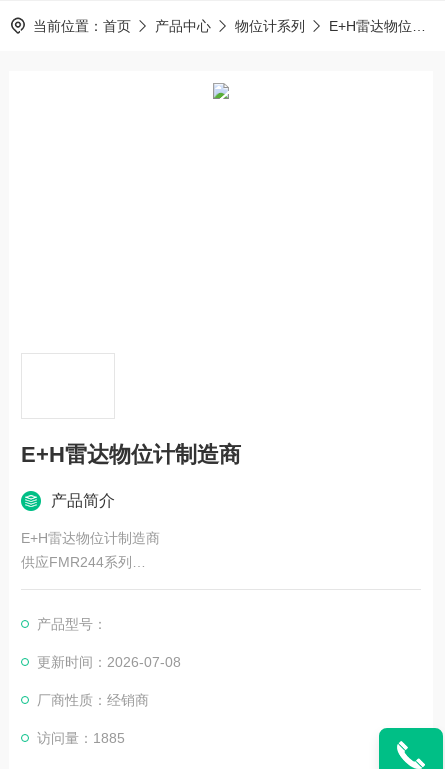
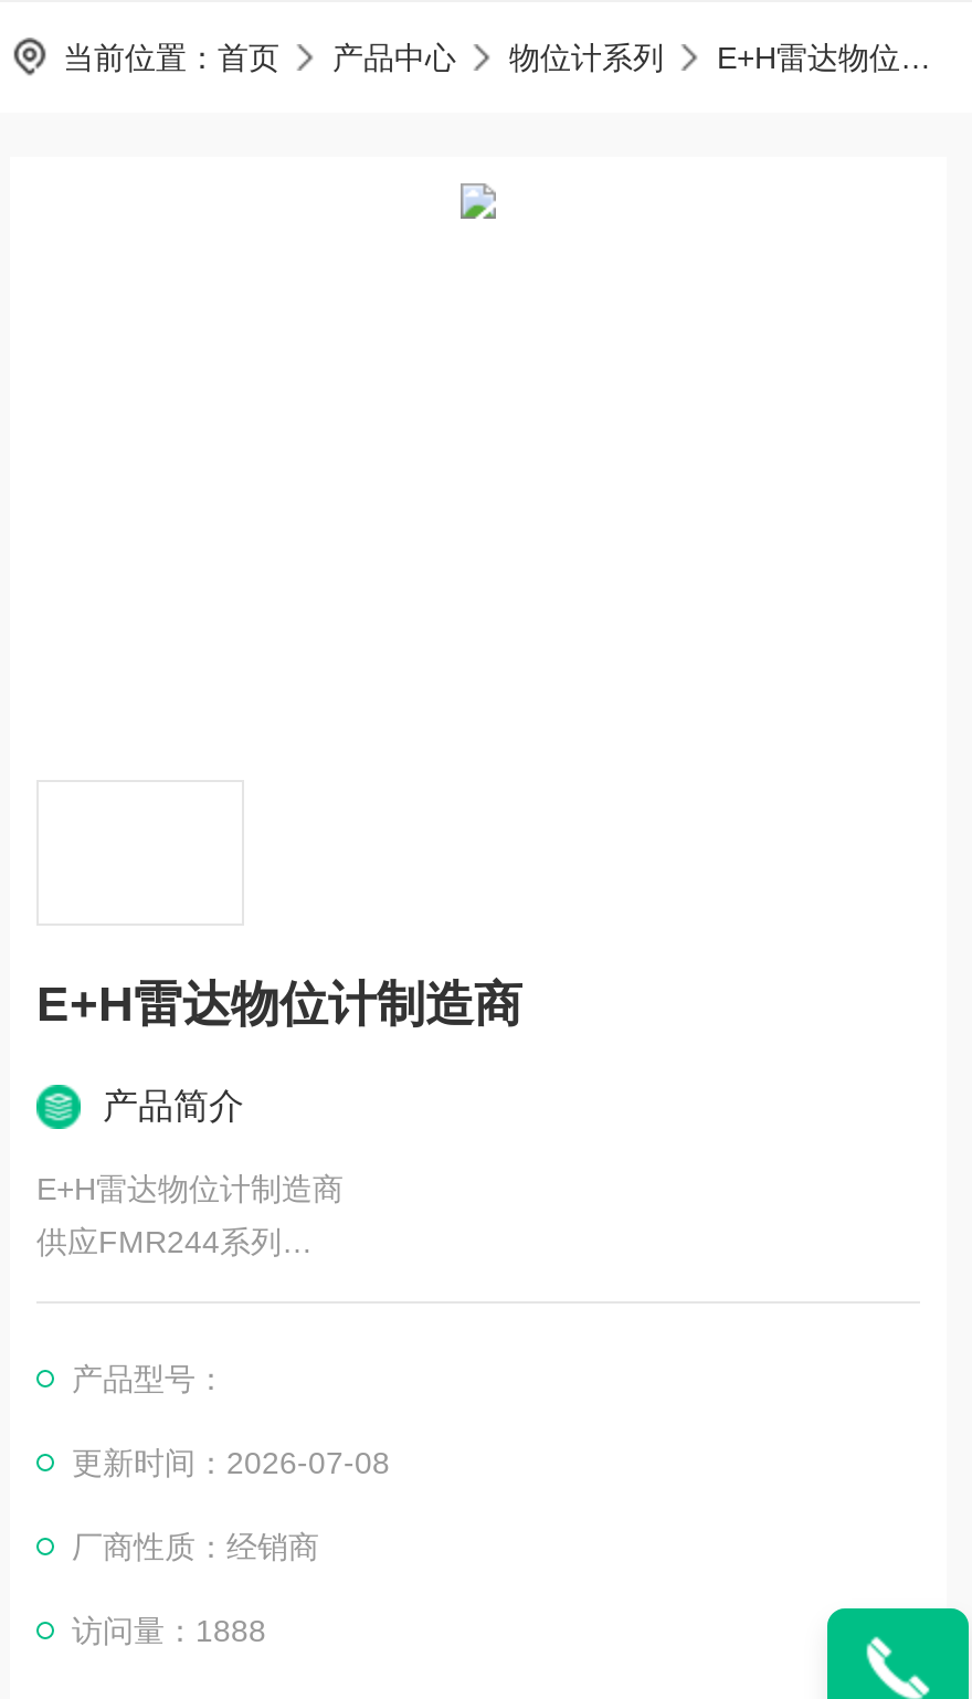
[37,730,125,746] 访问量：1885 -> [72,1613,266,1648] 访问量：1888

